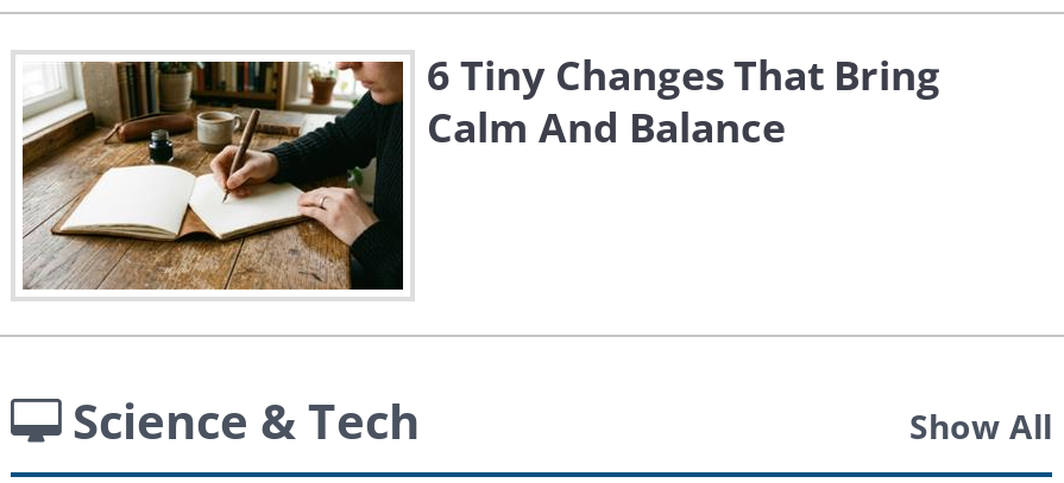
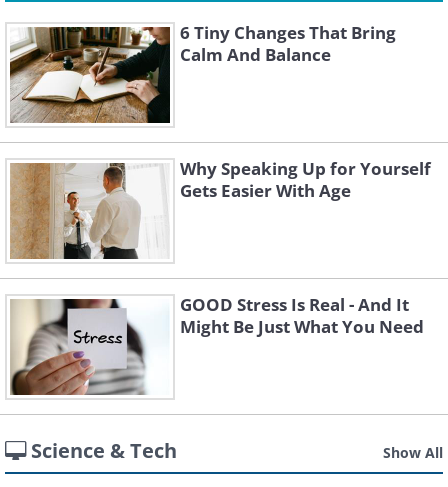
none -> [9,157,431,260] [image] | Why Speaking Up for Yourself | Gets Easier With Age
none -> [10,293,424,395] [image] | GOOD Stress Is Real - And It | Might Be Just What You Need

